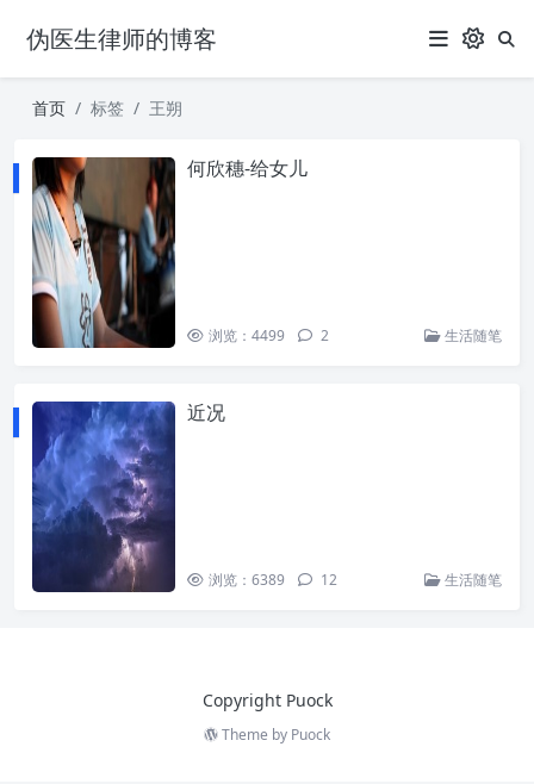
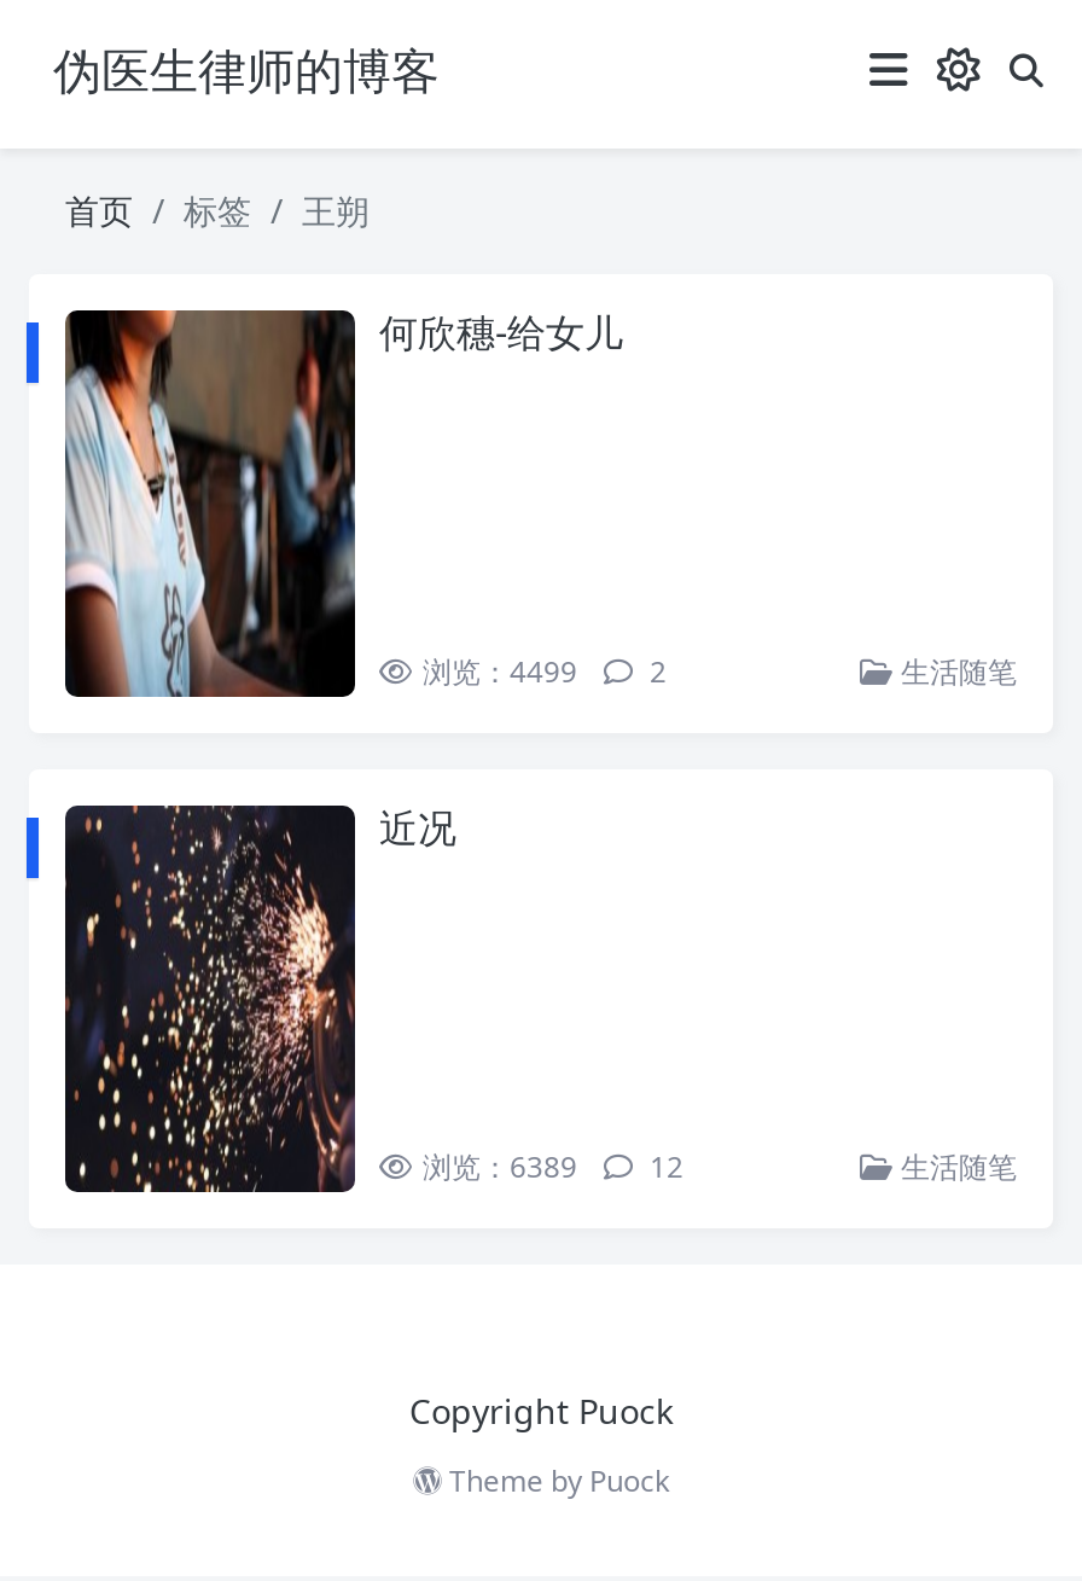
[31,400,175,592] [image] -> [63,803,355,1192] [image]

